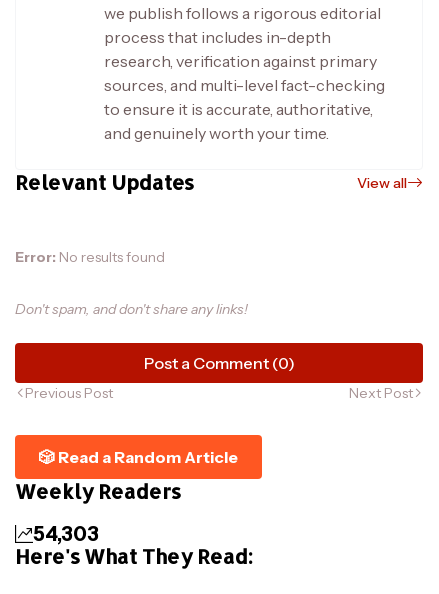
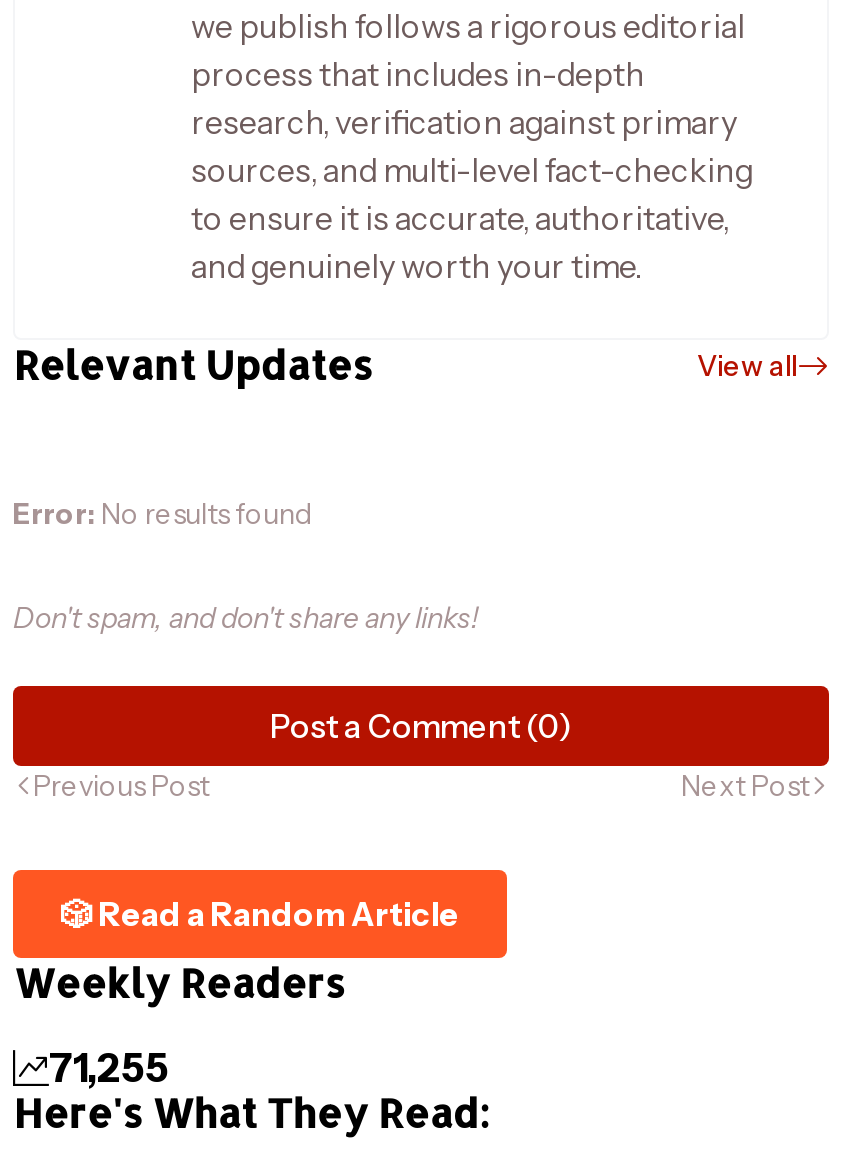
[33,522,99,546] 54,303 -> [49,1044,169,1092] 71,255

